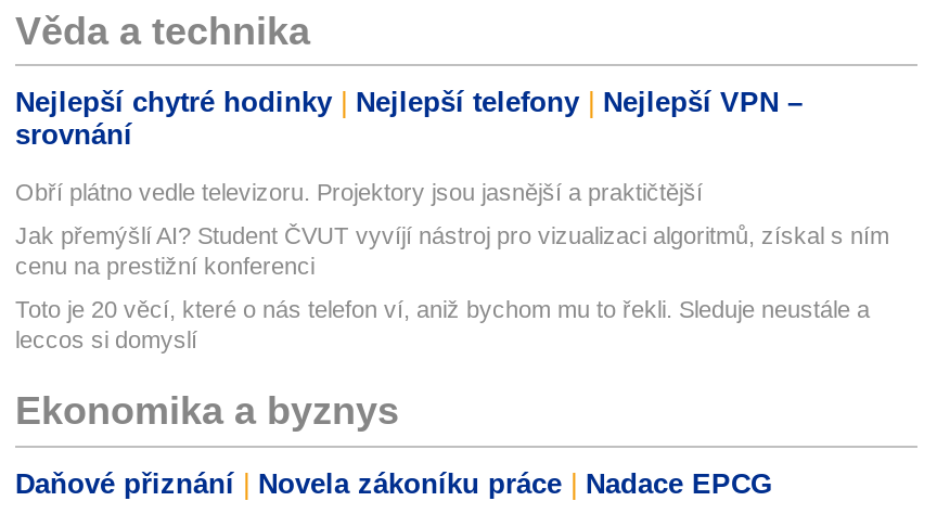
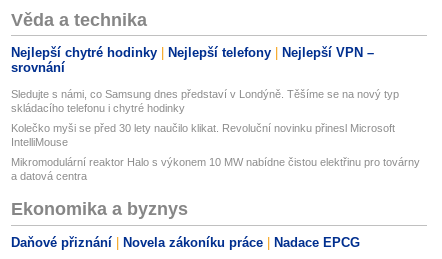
[15,179,703,205] Obří plátno vedle televizoru. Projektory jsou jasnější a praktičtější -> [11,88,399,114] Sledujte s námi, co Samsung dnes představí v Londýně. Těšíme se na nový typ | skládacího telefonu i chytré hodinky
[15,223,889,279] Jak přemýšlí AI? Student ČVUT vyvíjí nástroj pro vizualizaci algoritmů, získal s ním | cenu na prestižní konferenci -> [11,122,395,148] Kolečko myši se před 30 lety naučilo klikat. Revoluční novinku přinesl Microsoft | IntelliMouse
[15,296,870,353] Toto je 20 věcí, které o nás telefon ví, aniž bychom mu to řekli. Sleduje neustále a | leccos si domyslí -> [11,156,420,182] Mikromodulární reaktor Halo s výkonem 10 MW nabídne čistou elektřinu pro továrny | a datová centra

